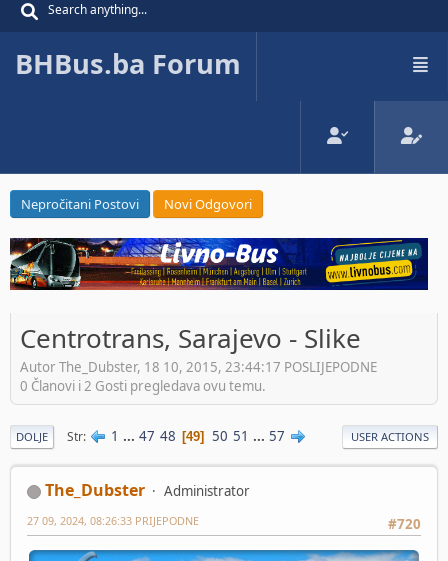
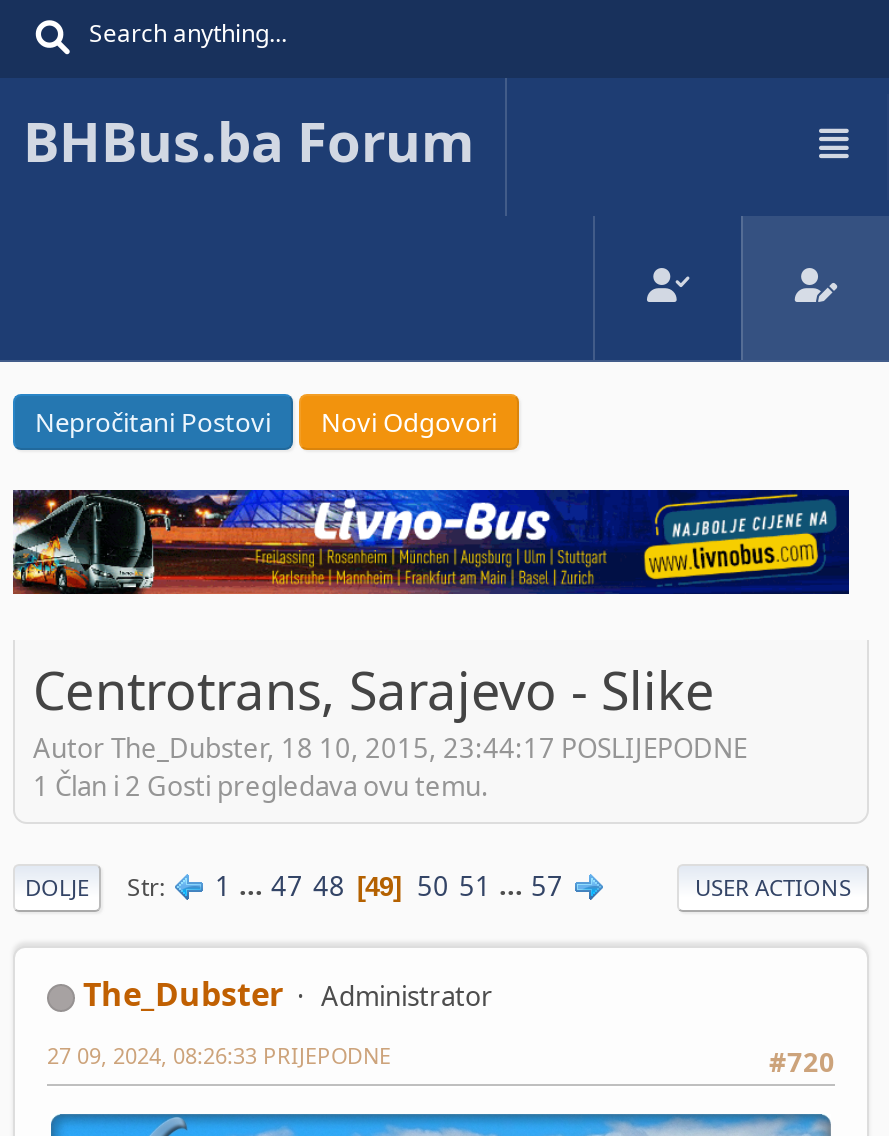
[20,377,266,395] 0 Članovi i 2 Gosti pregledava ovu temu. -> [33,768,489,804] 1 Član i 2 Gosti pregledava ovu temu.

